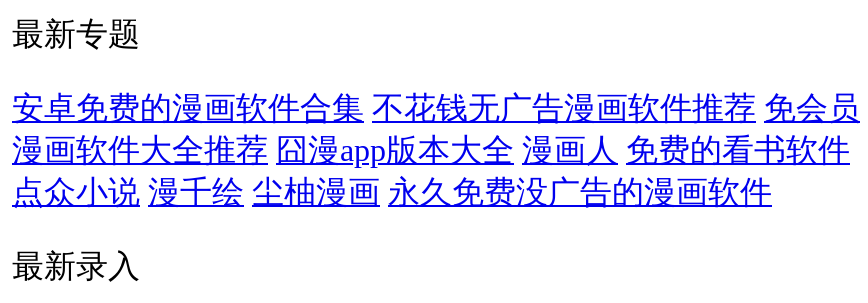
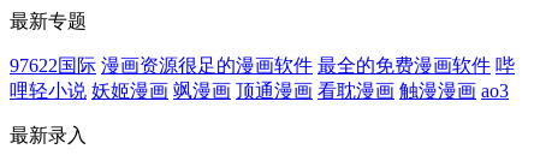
[12,90,860,208] 安卓免费的漫画软件合集 不花钱无广告漫画软件推荐 免会员 | 漫画软件大全推荐 囧漫app版本大全 漫画人 免费的看书软件 | 点众小说 漫千绘 尘柚漫画 永久免费没广告的漫画软件 -> [10,55,515,100] 97622国际 漫画资源很足的漫画软件 最全的免费漫画软件 哔 | 哩轻小说 妖姬漫画 飒漫画 顶通漫画 看耽漫画 触漫漫画 ao3

